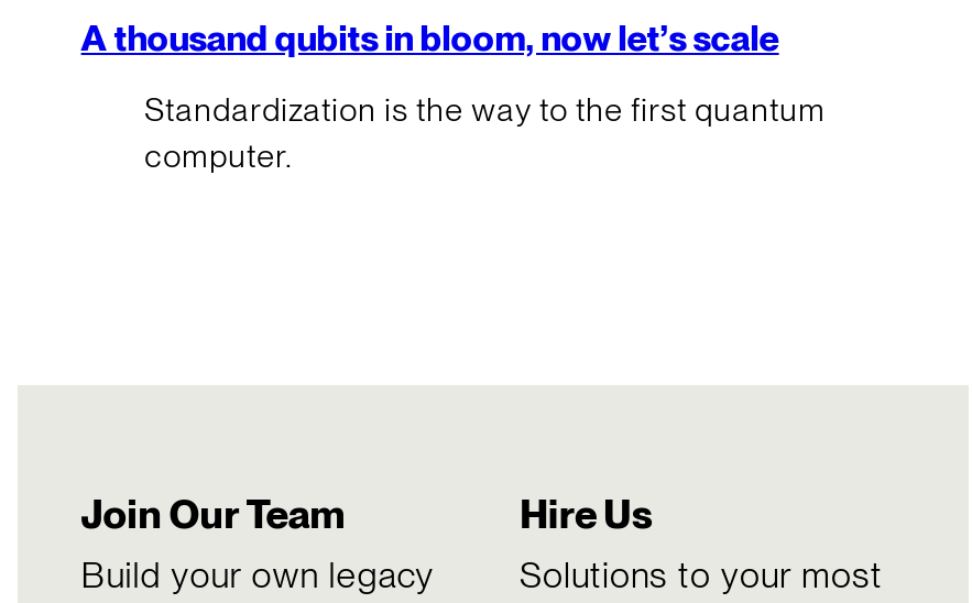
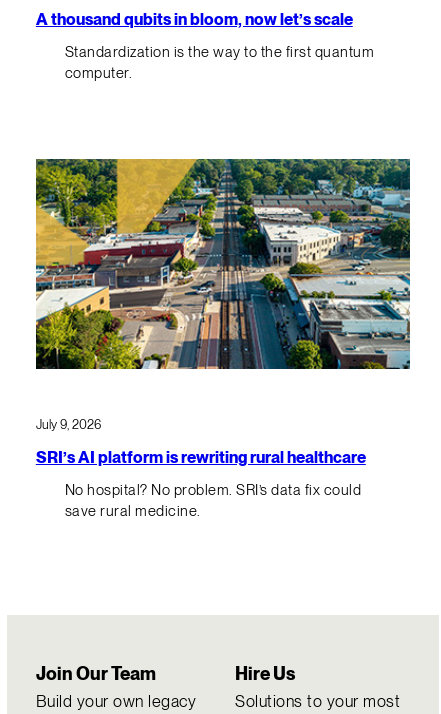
none -> [35,158,411,370] [image]
none -> [36,417,366,520] July 9, 2026 | SRI’s AI platform is rewriting rural healthcare | No hospital? No problem. SRI’s data fix could | save rural medicine.

